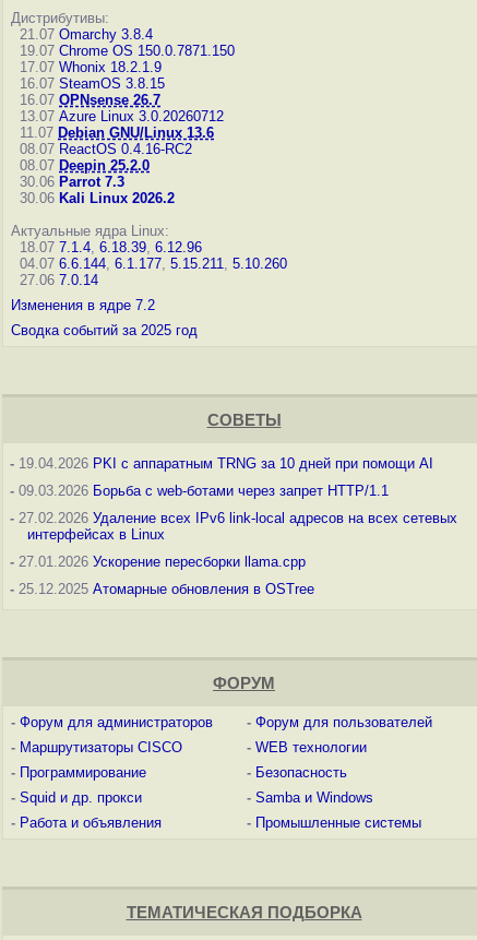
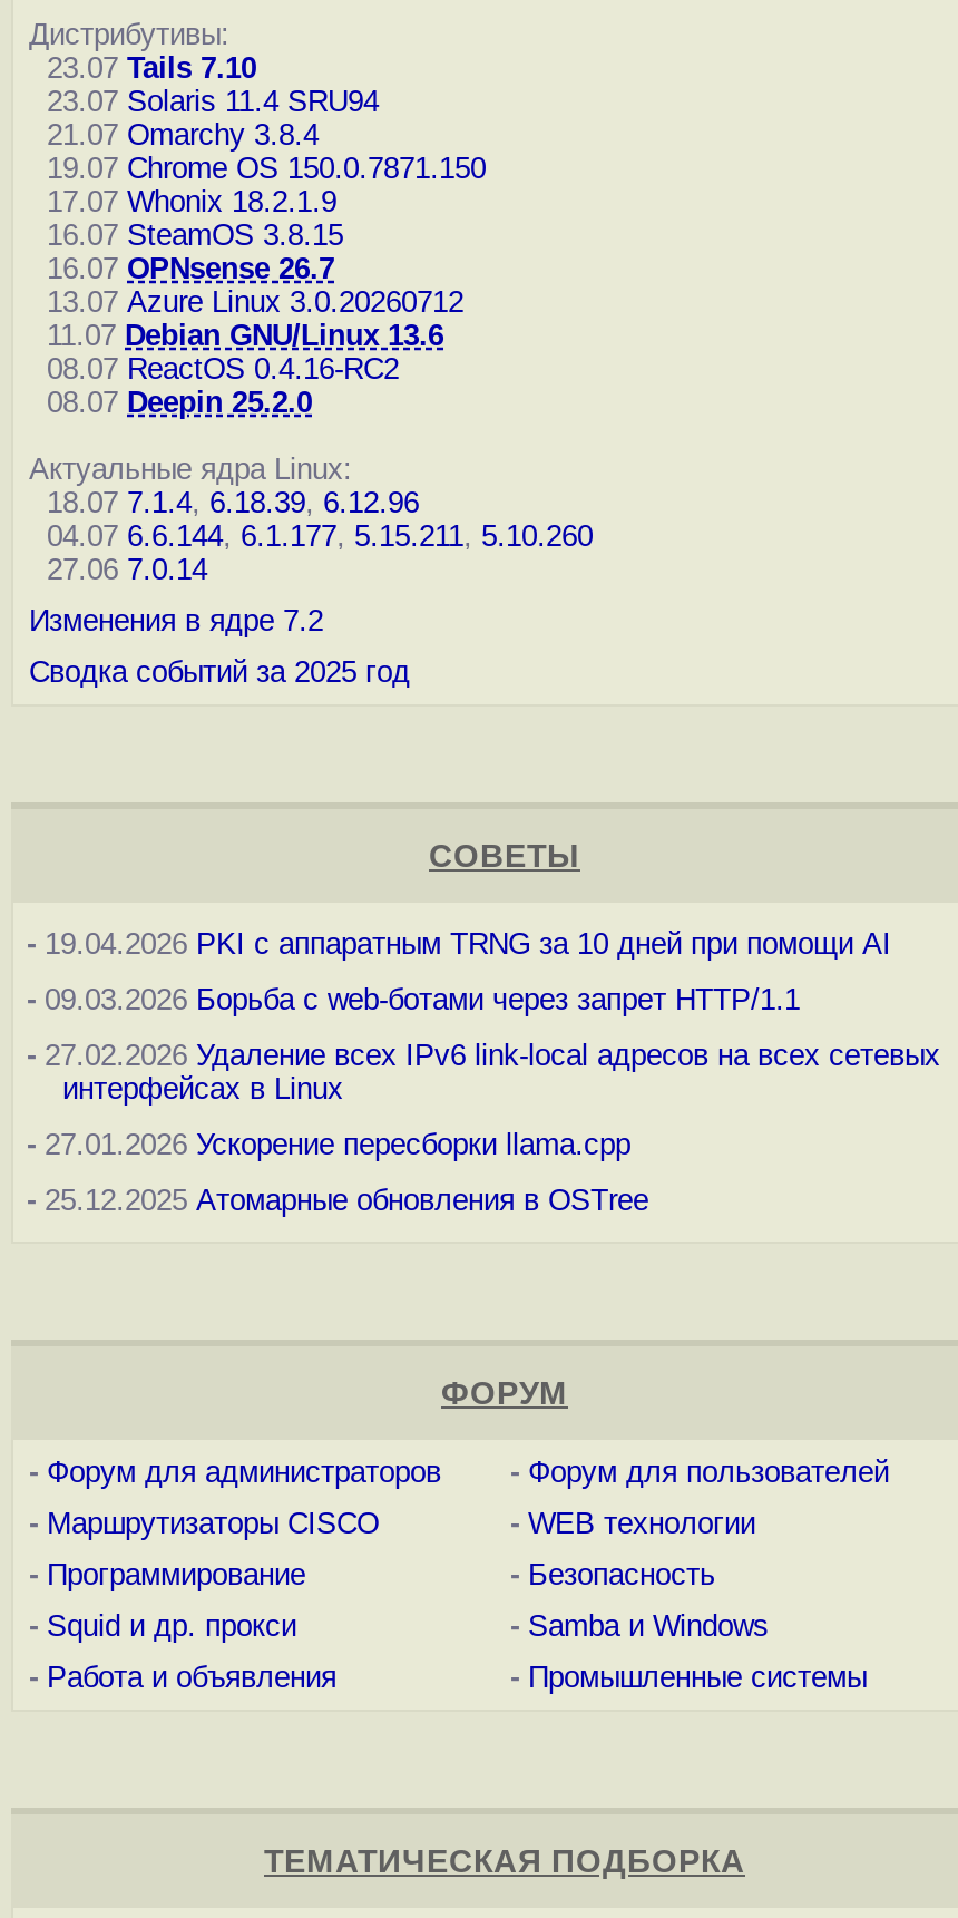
none -> [29,51,379,118] 23.07 Tails 7.10 | 23.07 Solaris 11.4 SRU94
moved [11,26,235,174] -> [29,118,486,419]: 21.07 Omarchy 3.8.4 | 19.07 Chrome OS 150.0.7871.150 | 17.07 Whonix 18.2.1.9 | ... | 08.07 ReactOS 0.4.16-RC2 | 08.07 Deepin 25.2.0
[11,174,175,206] 30.06 Parrot 7.3 | 30.06 Kali Linux 2026.2 -> none

